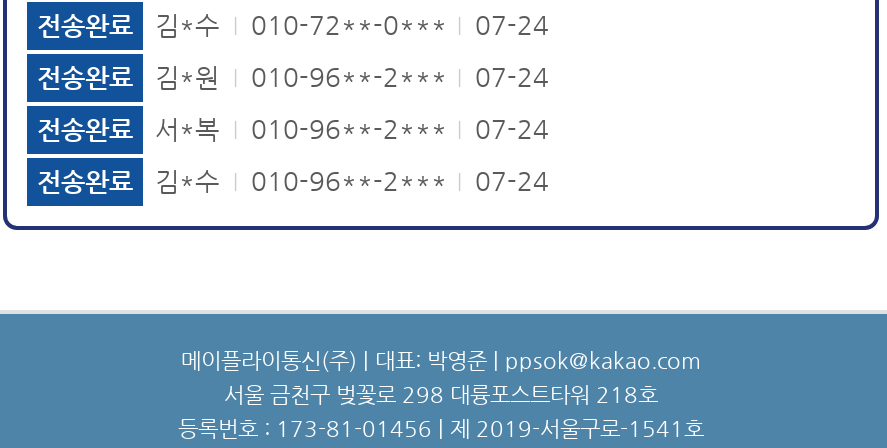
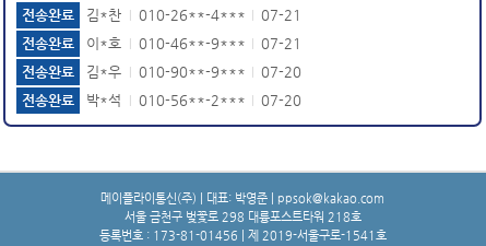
[155,10,549,40] 김*수 | 010-72**-0*** | 07-24 -> [86,6,301,23] 김*찬 | 010-26**-4*** | 07-21
[155,62,549,92] 김*원 | 010-96**-2*** | 07-24 -> [86,35,301,51] 이*호 | 010-46**-9*** | 07-21
[155,114,549,144] 서*복 | 010-96**-2*** | 07-24 -> [86,63,301,80] 김*우 | 010-90**-9*** | 07-20
[155,166,549,196] 김*수 | 010-96**-2*** | 07-24 -> [86,92,301,108] 박*석 | 010-56**-2*** | 07-20

